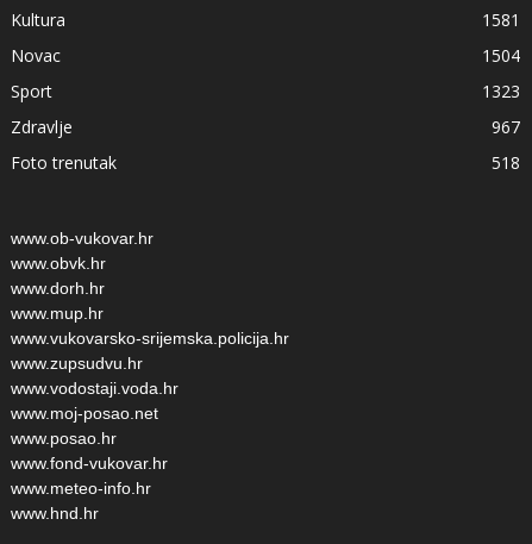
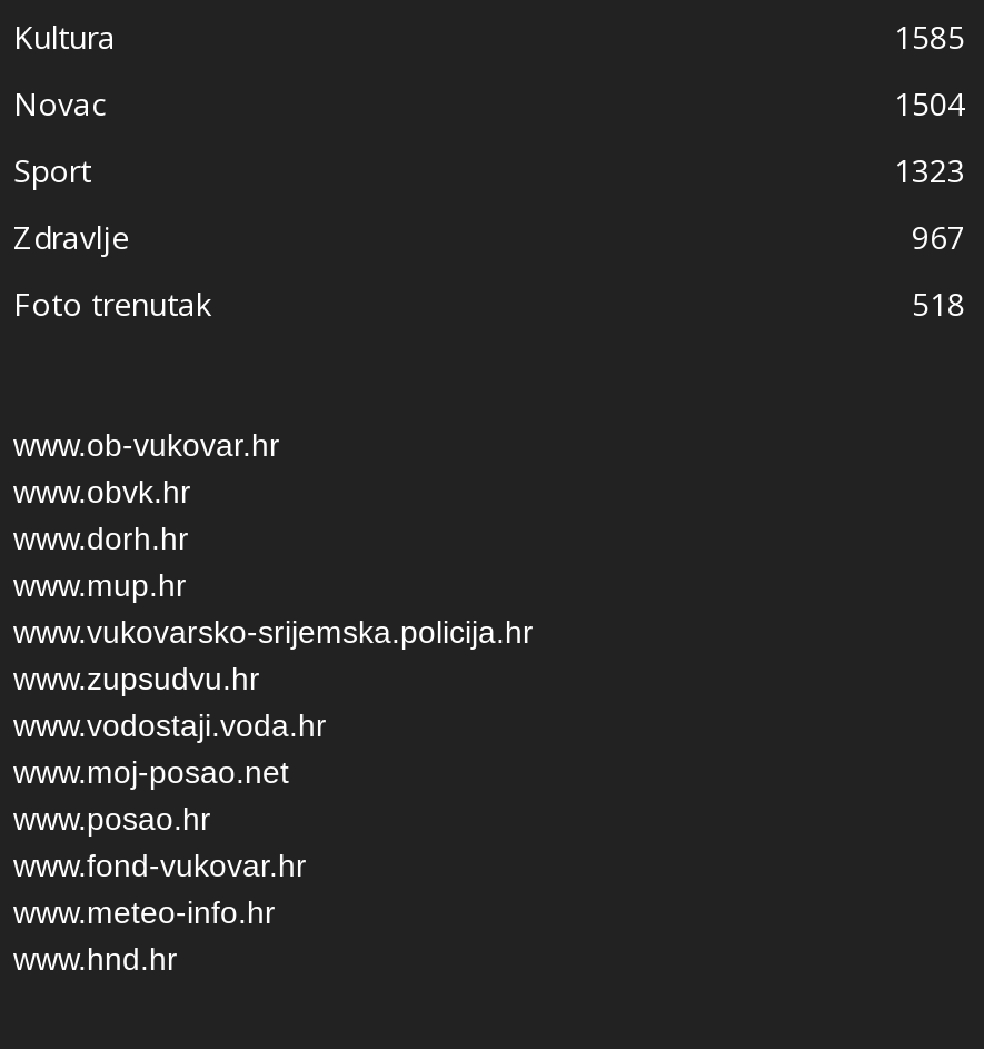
[482,8,520,31] 1581 -> [894,15,965,57] 1585

